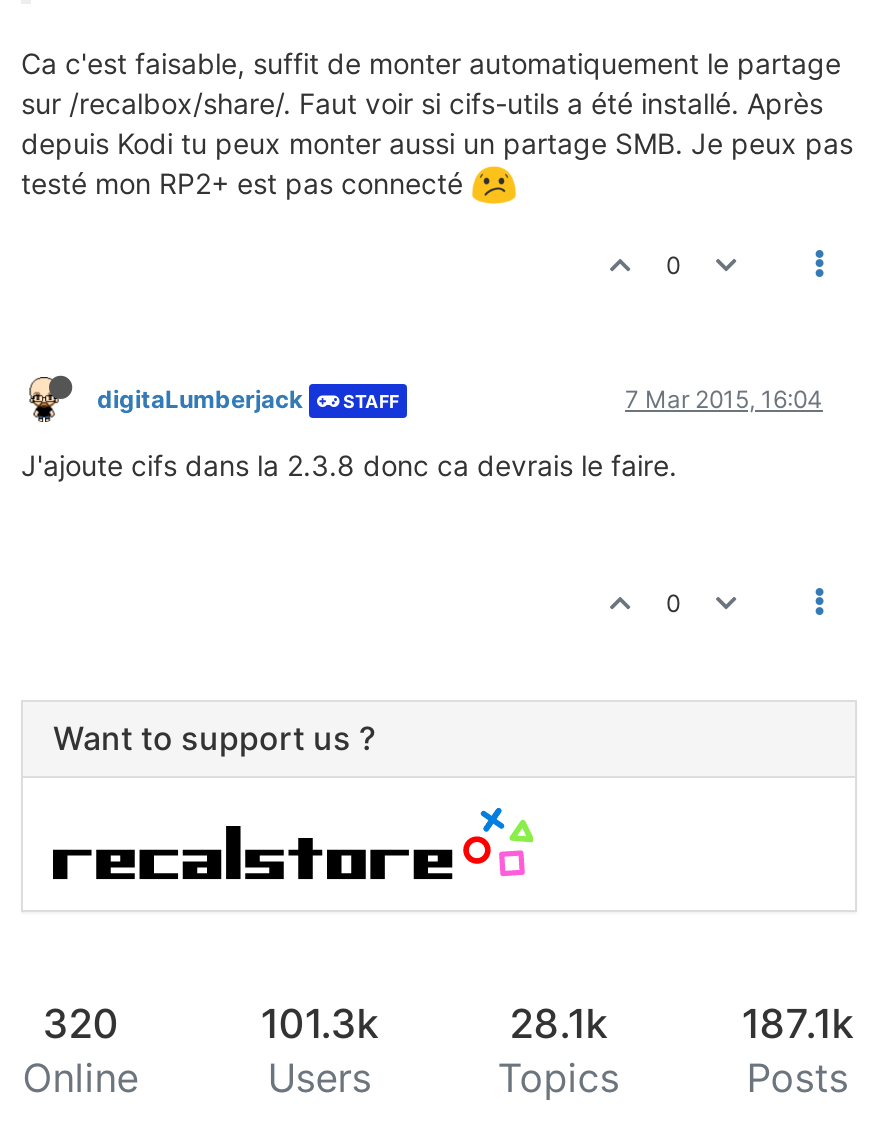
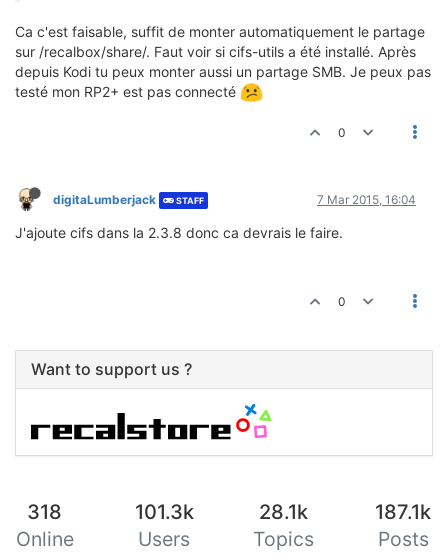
[43,1000,119,1048] 320 -> [27,500,62,524] 318

